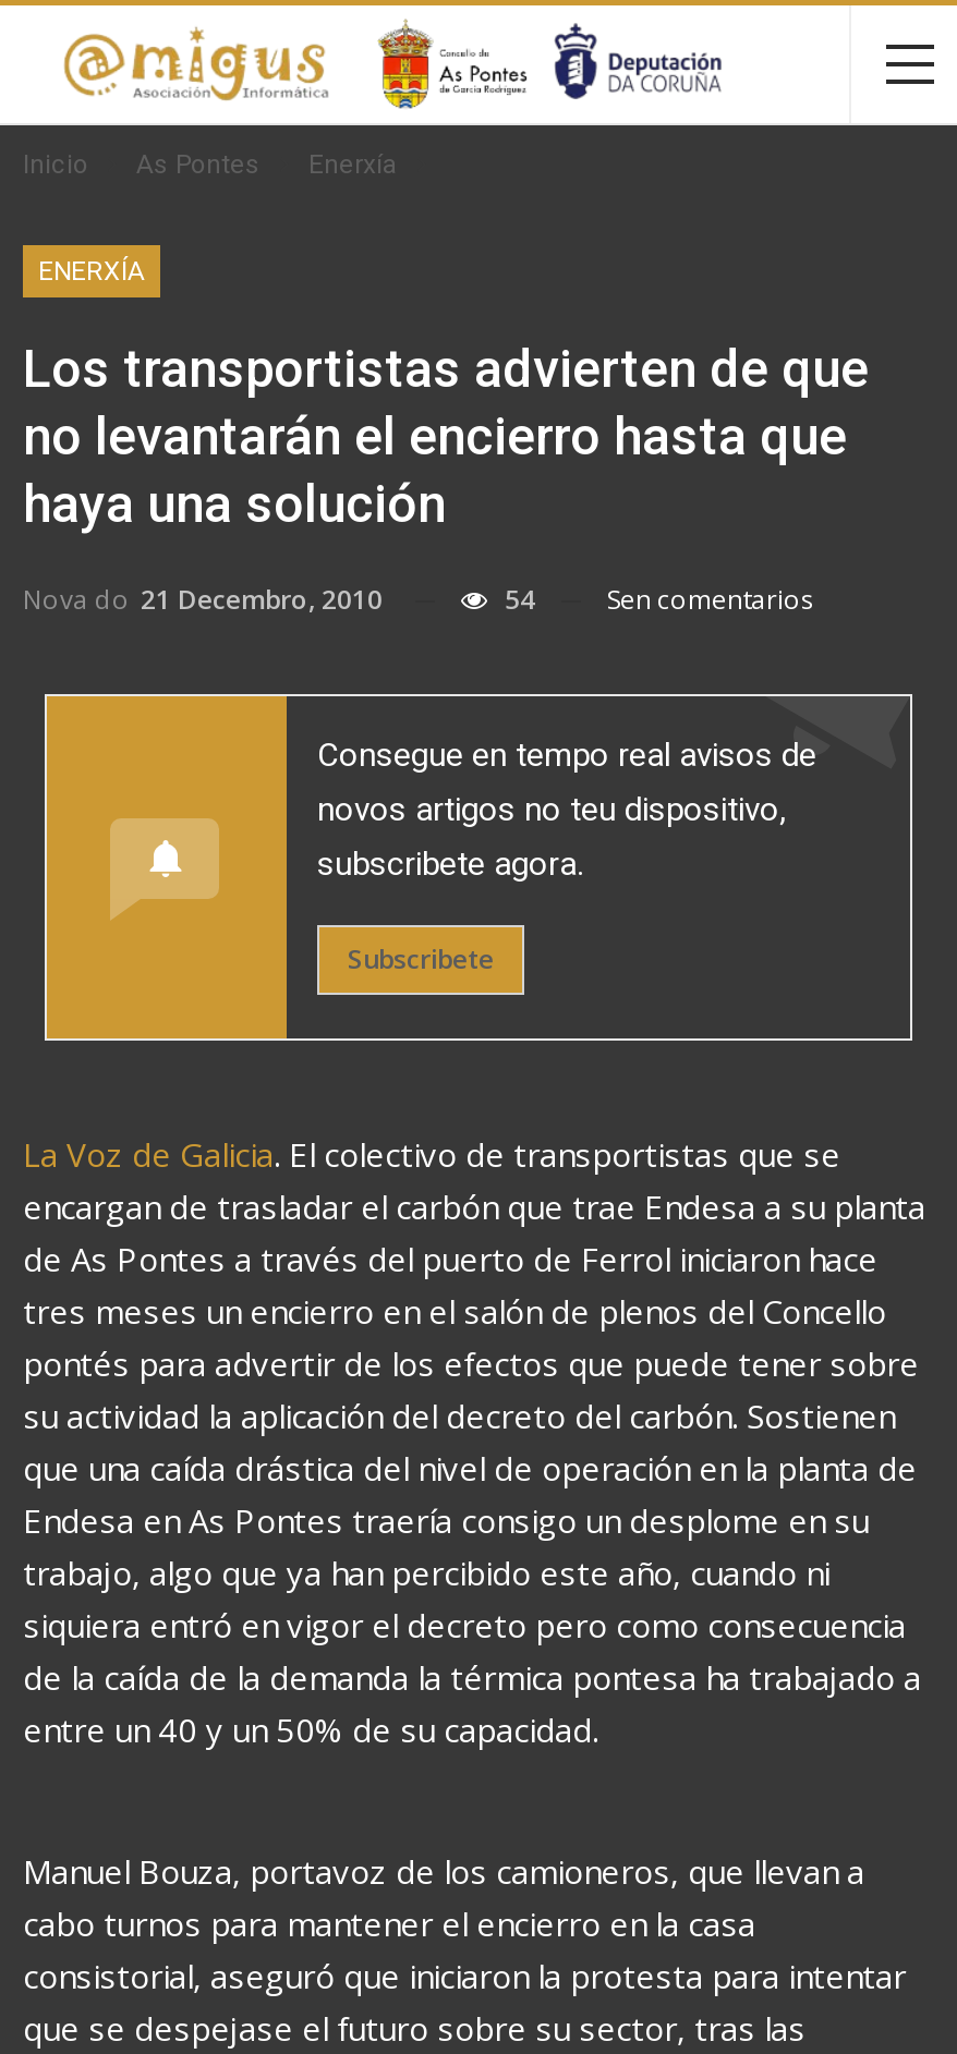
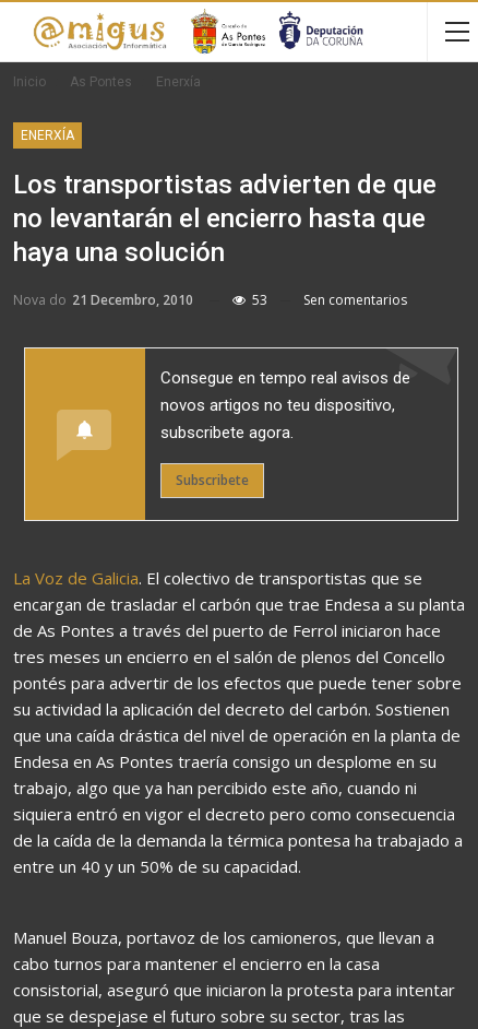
[505,581,814,618] 54 Sen comentarios -> [249,291,407,309] 53 Sen comentarios

